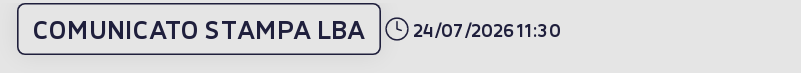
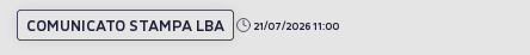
[413,19,561,41] 24/07/2026 11:30 -> [253,19,339,32] 21/07/2026 11:00

